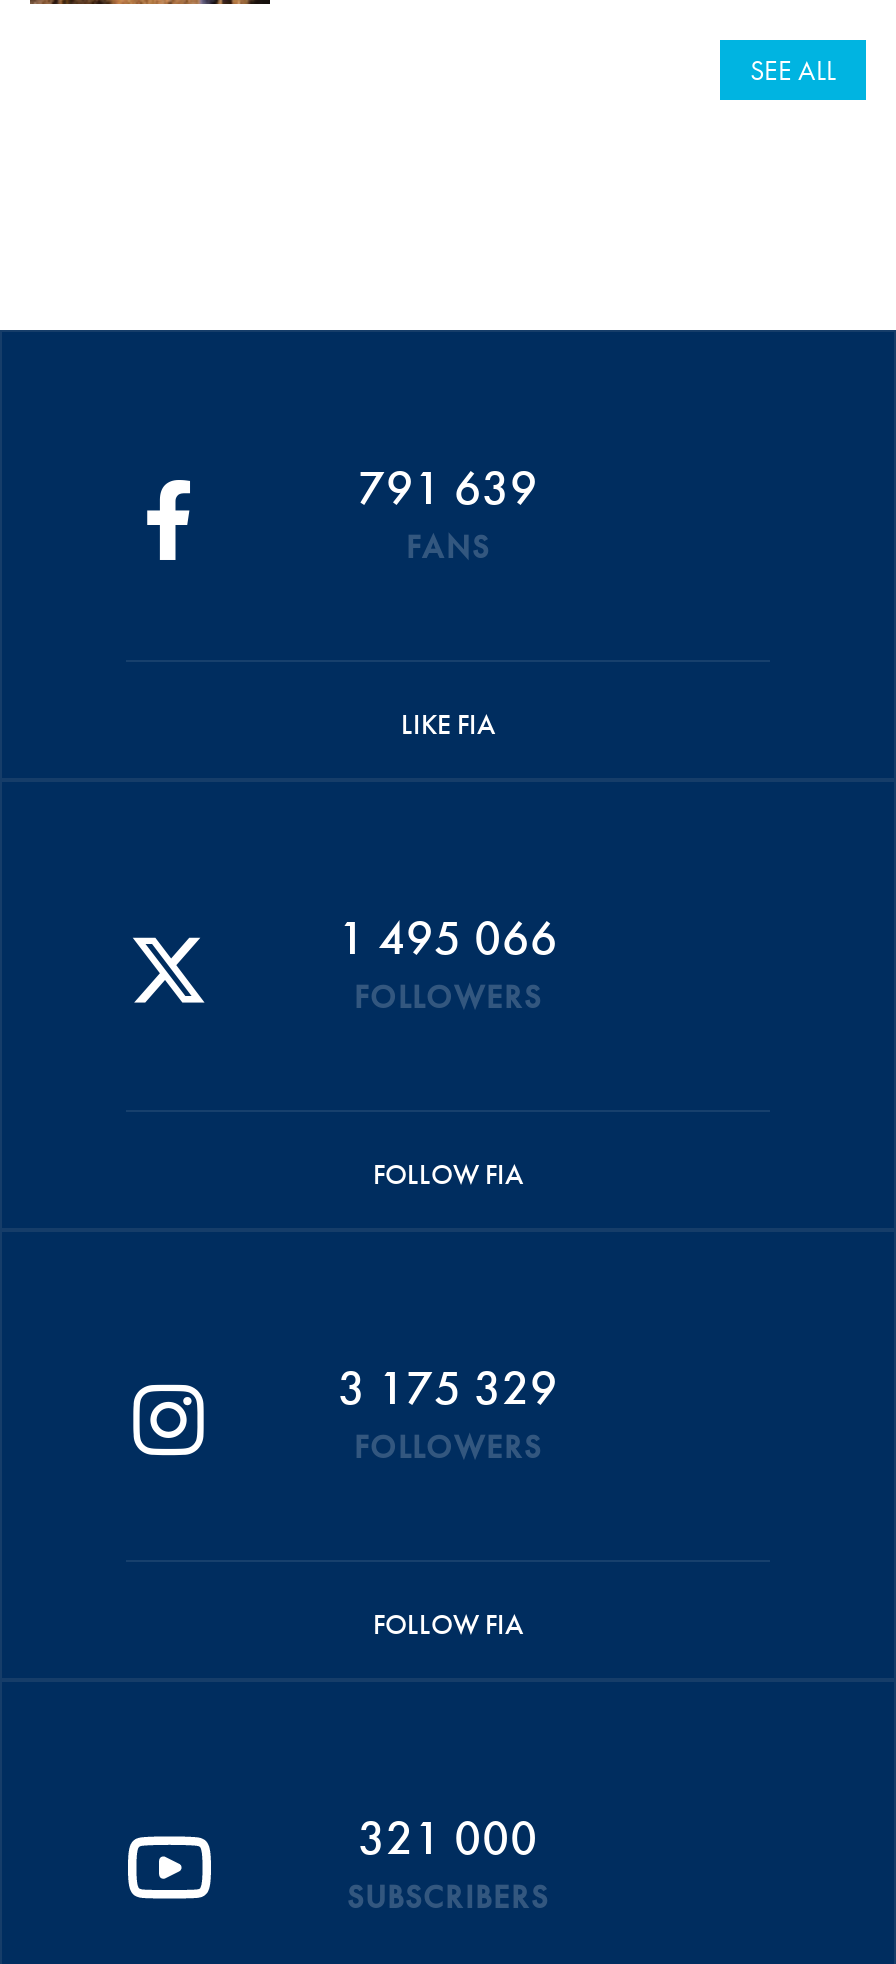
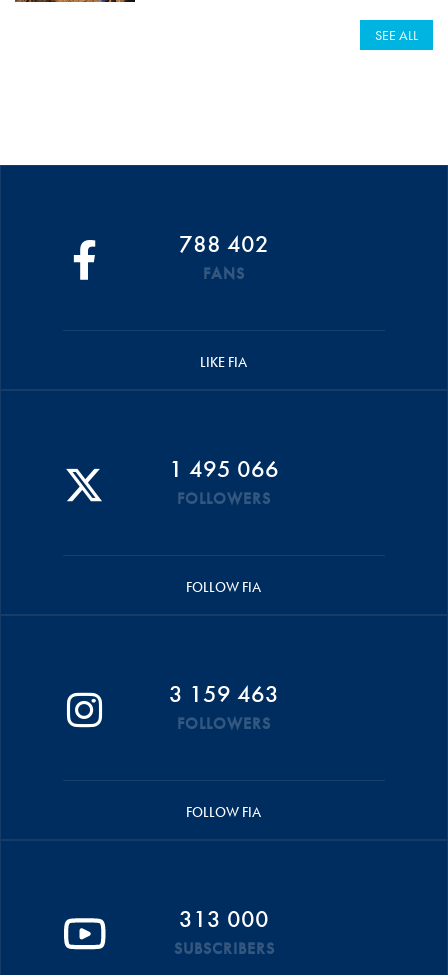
[358,456,538,518] 791 639 -> [179,228,269,259] 788 402
[338,1356,558,1418] 3 175 329 -> [169,678,279,709] 3 159 463
[358,1806,538,1868] 321 000 -> [179,903,269,934] 313 000

